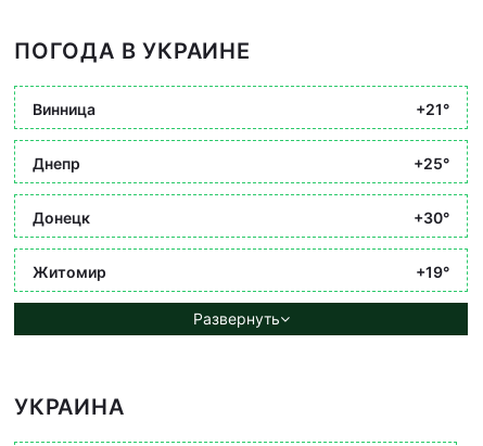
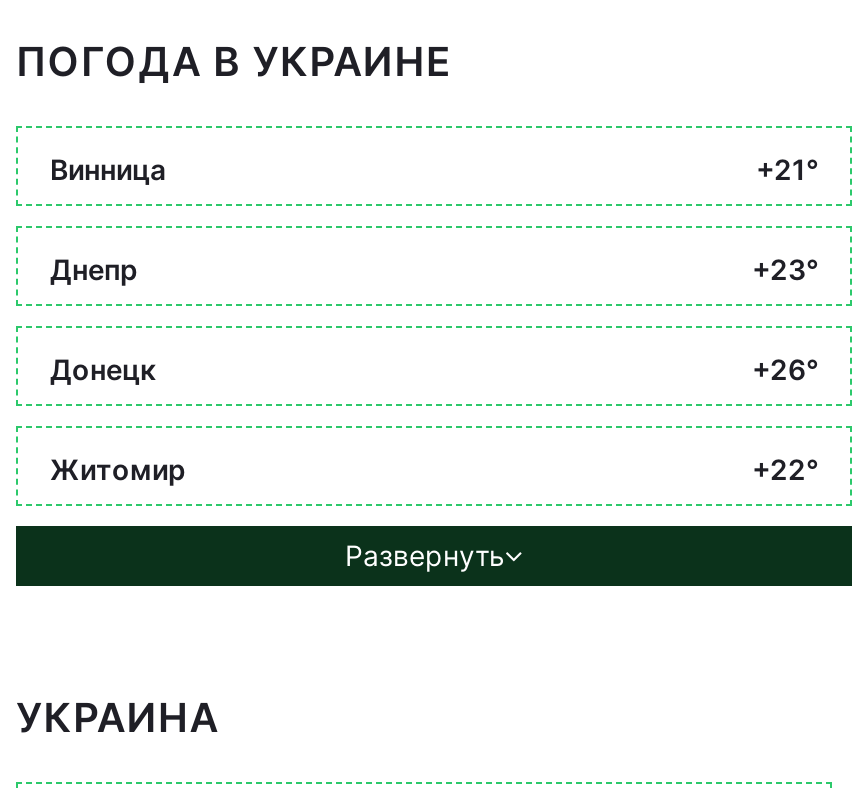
[414,154,449,172] +25° -> [752,251,818,285] +23°
[414,208,449,226] +30° -> [752,351,818,385] +26°
[416,262,449,281] +19° -> [752,451,818,485] +22°

